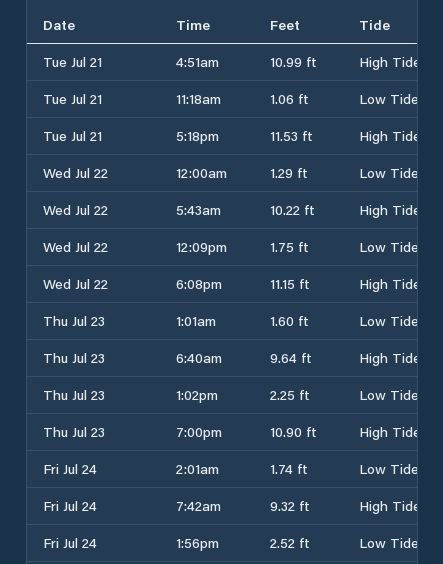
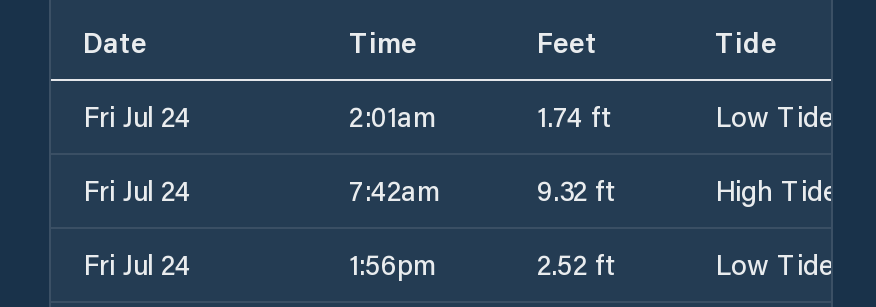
[43,52,421,441] Tue Jul 21 | 4:51am | 10.99 ft | High Tide | Tue Jul 21 | 11:18am | 1.06 ft | Low Tide | Tue Jul 21 | 5:18pm | 11.53 ft | High Tide | Wed Jul 22 | 12:00am | 1.29 ft | Low Tide | Wed Jul 22 | 5:43am | 10.22 ft | High Tide | Wed Jul 22 | 12:09pm | 1.75 ft | Low Tide | Wed Jul 22 | 6:08pm | 11.15 ft | High Tide | Thu Jul 23 | 1:01am | 1.60 ft | Low Tide | Thu Jul 23 | 6:40am | 9.64 ft | High Tide | Thu Jul 23 | 1:02pm | 2.25 ft | Low Tide | Thu Jul 23 | 7:00pm | 10.90 ft | High Tide -> none

